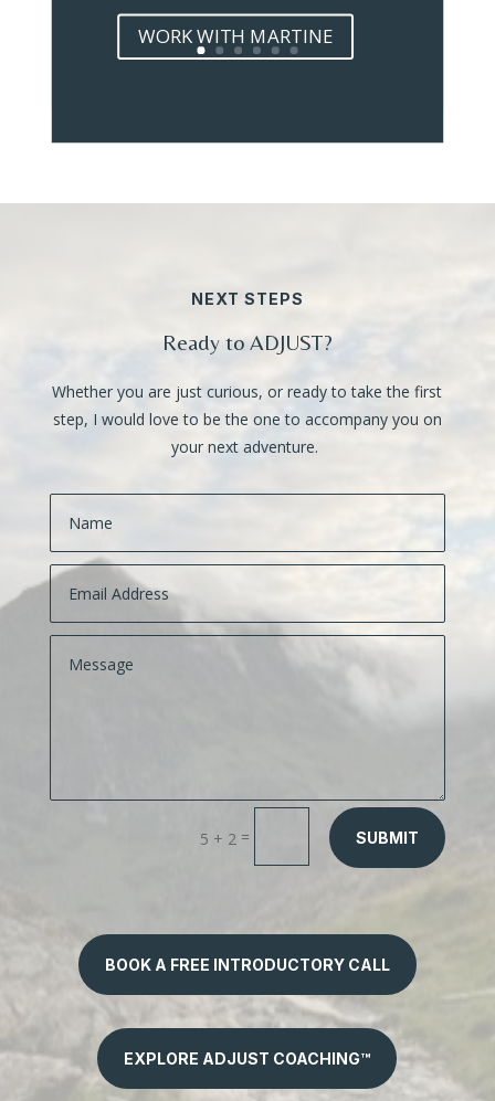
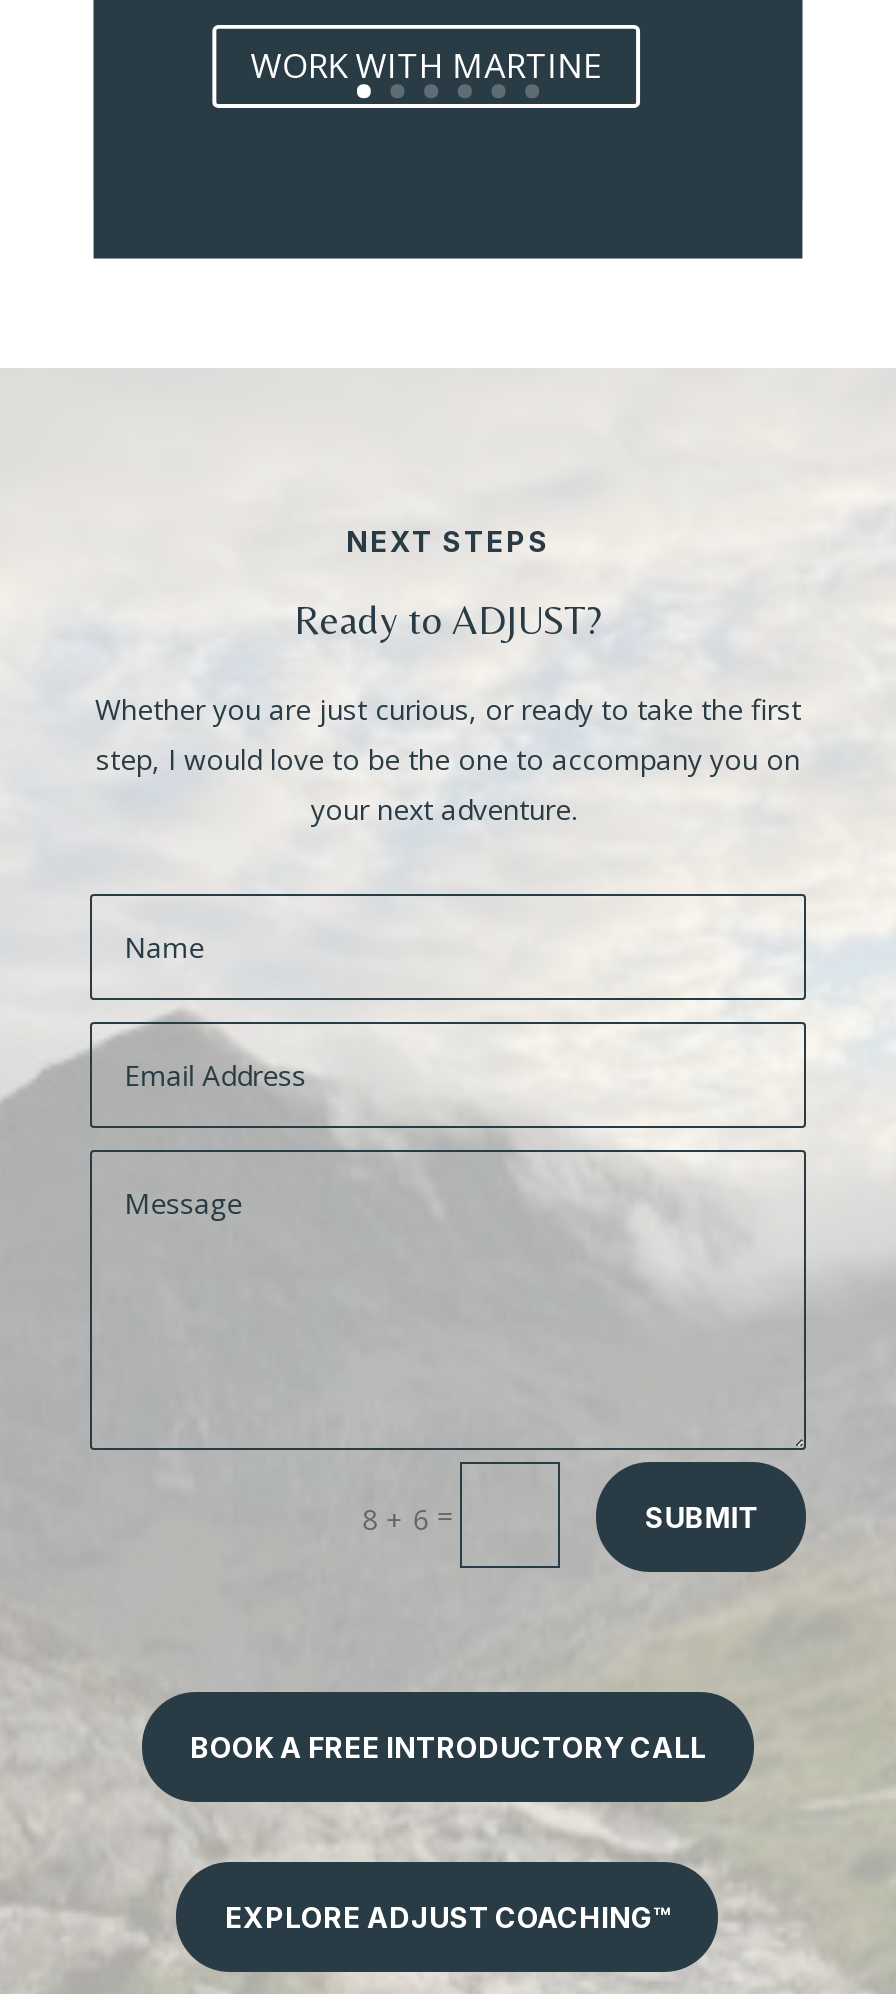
[200,826,254,849] 5 + 2 = -> [362,1496,460,1537] 8 + 6 =

